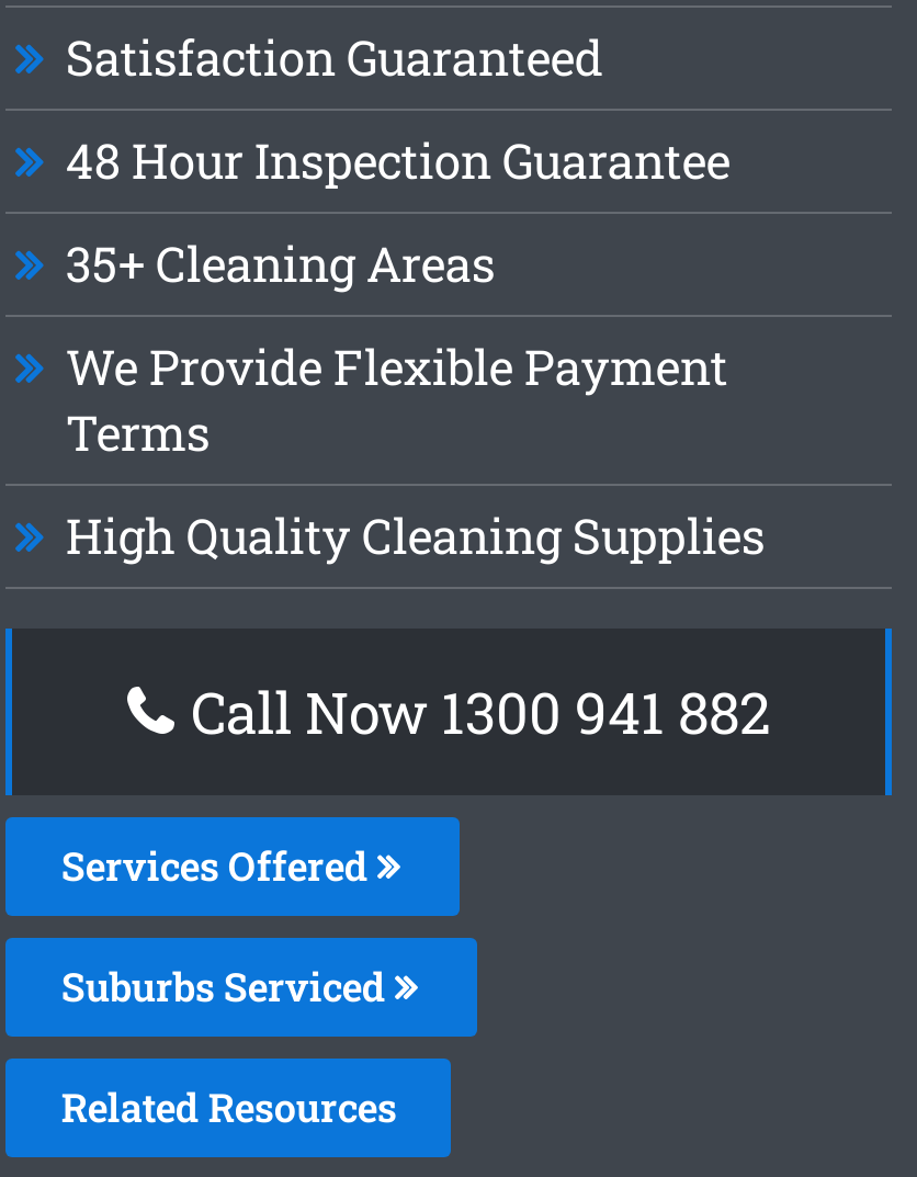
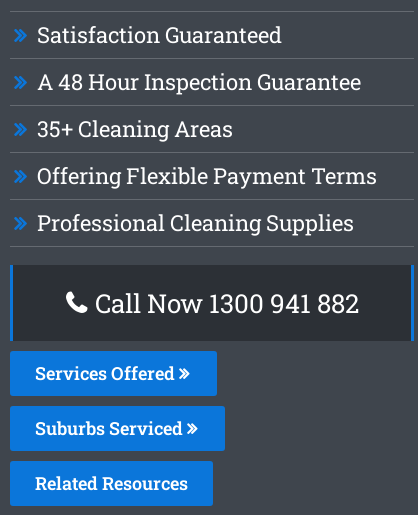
[66,128,730,192] 48 Hour Inspection Guarantee -> [37,67,361,96] A 48 Hour Inspection Guarantee
[66,335,728,464] We Provide Flexible Payment | Terms -> [37,161,377,190] Offering Flexible Payment Terms
[66,503,765,567] High Quality Cleaning Supplies -> [37,208,354,237] Professional Cleaning Supplies

